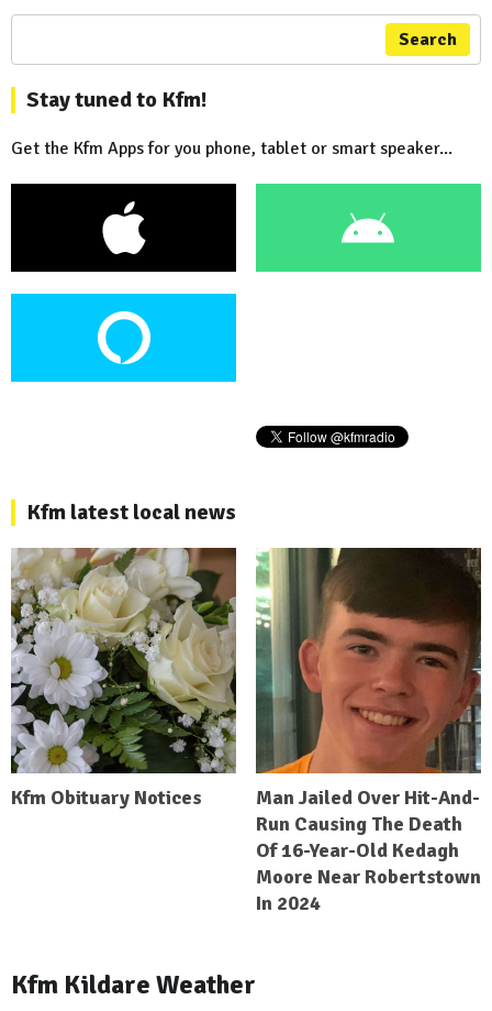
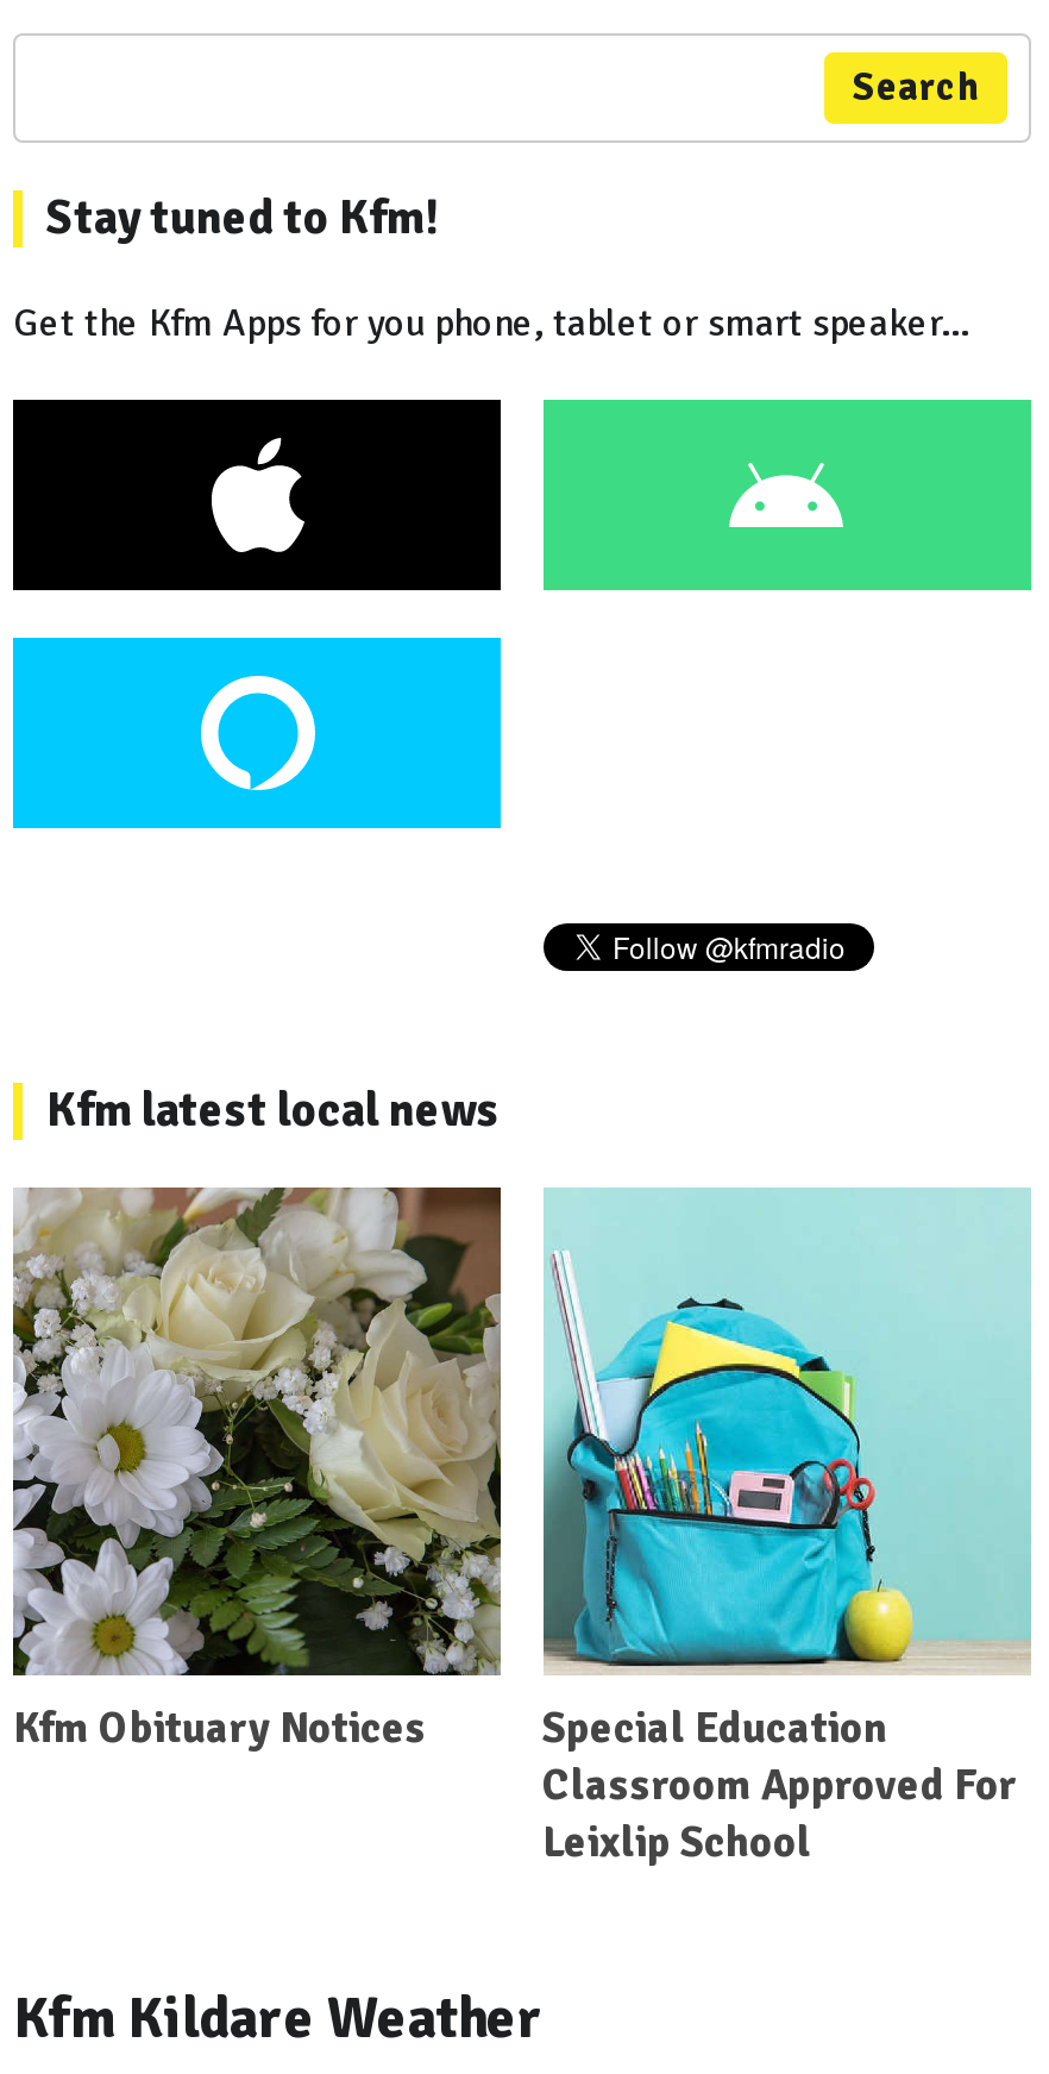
[255,547,482,916] [image] | Man Jailed Over Hit-And- | Run Causing The Death | Of 16-Year-Old Kedagh | Moore Near Robertstown | In 2024 -> [542,1188,1031,1869] [image] | Special Education | Classroom Approved For | Leixlip School

